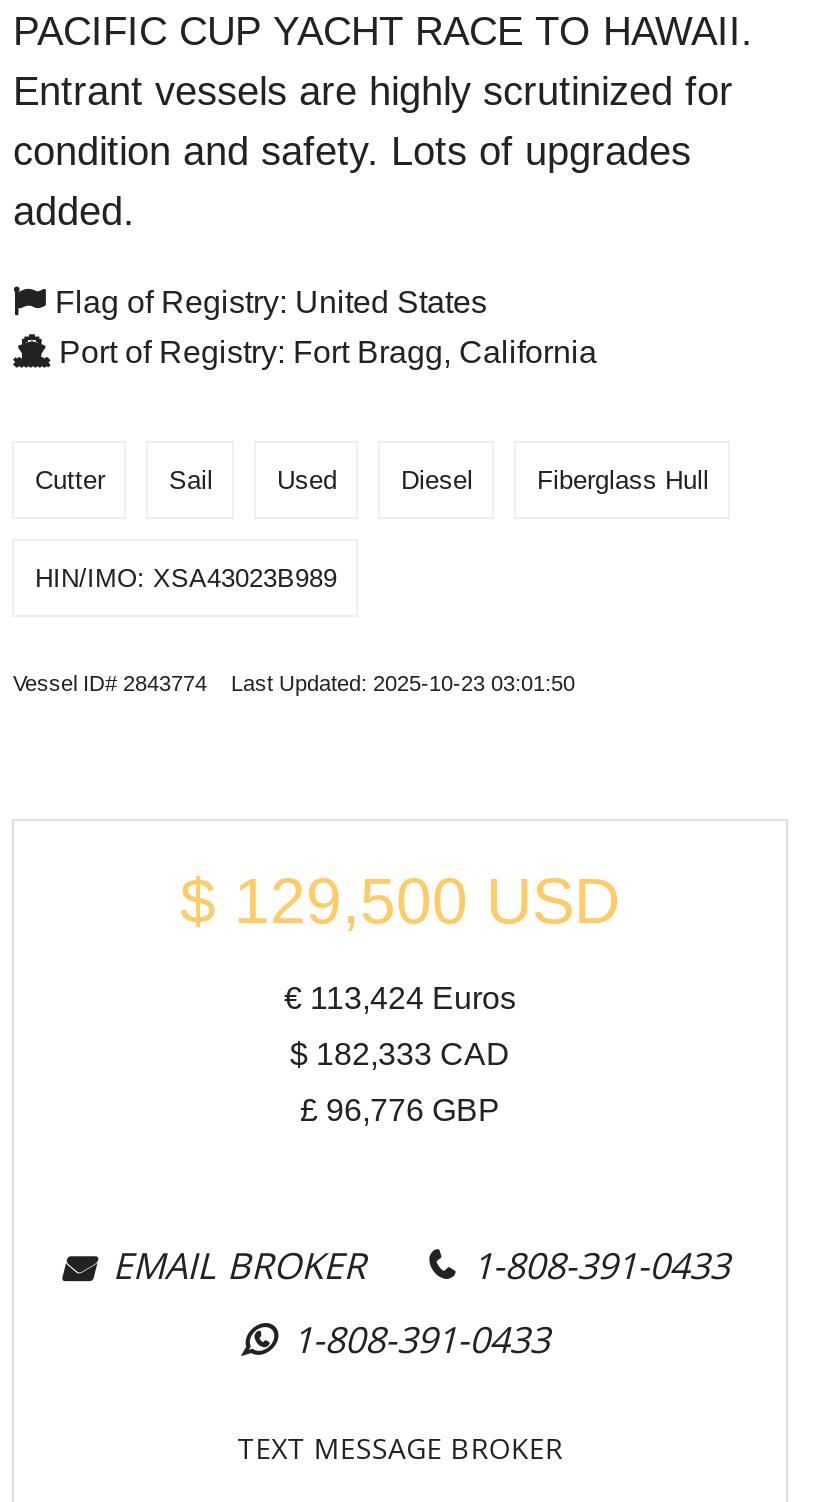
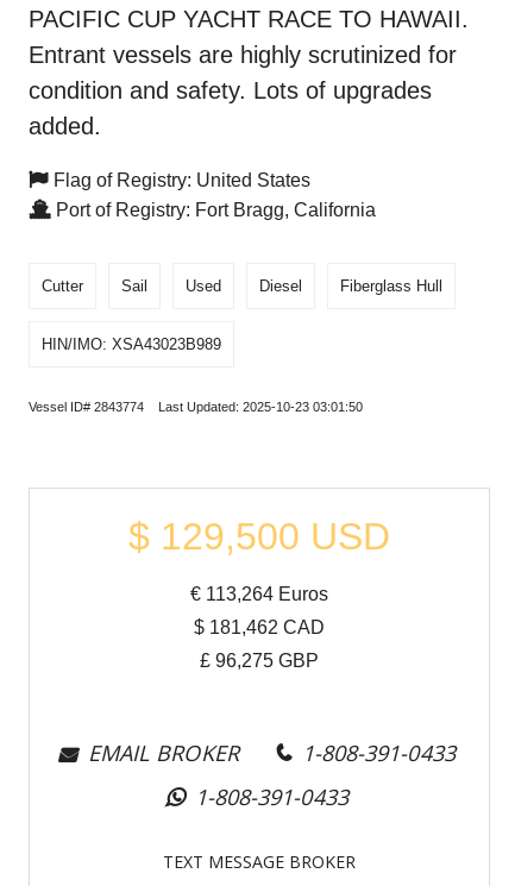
[284,982,516,1016] €113,424 Euros -> [190,584,328,605] €113,264 Euros
[290,1038,510,1072] $182,333 CAD -> [194,618,325,638] $181,462 CAD
[300,1094,500,1128] £96,776 GBP -> [200,651,319,671] £96,275 GBP

